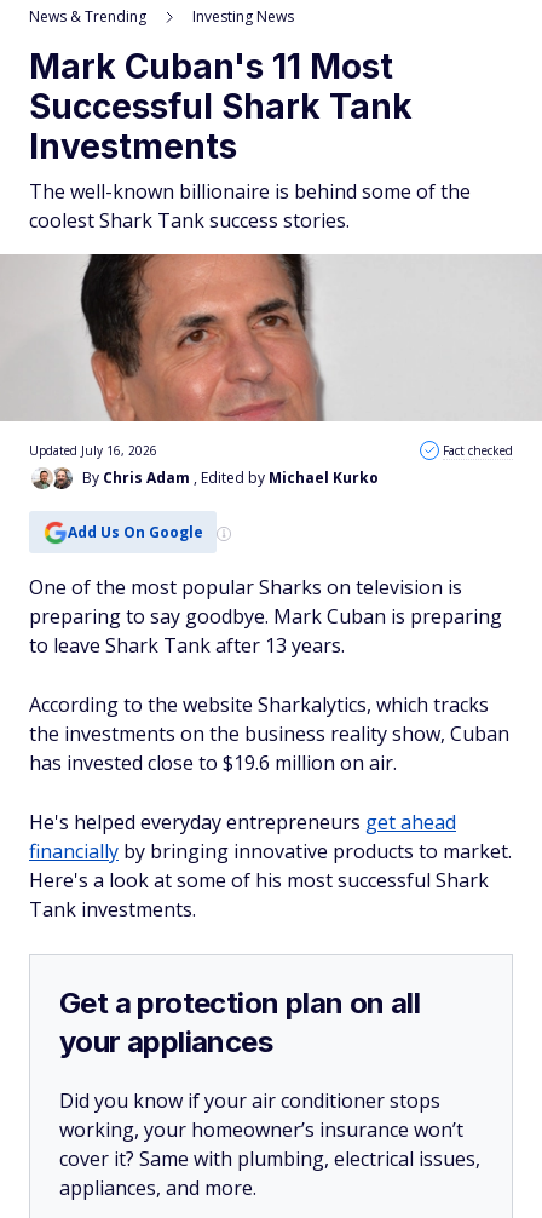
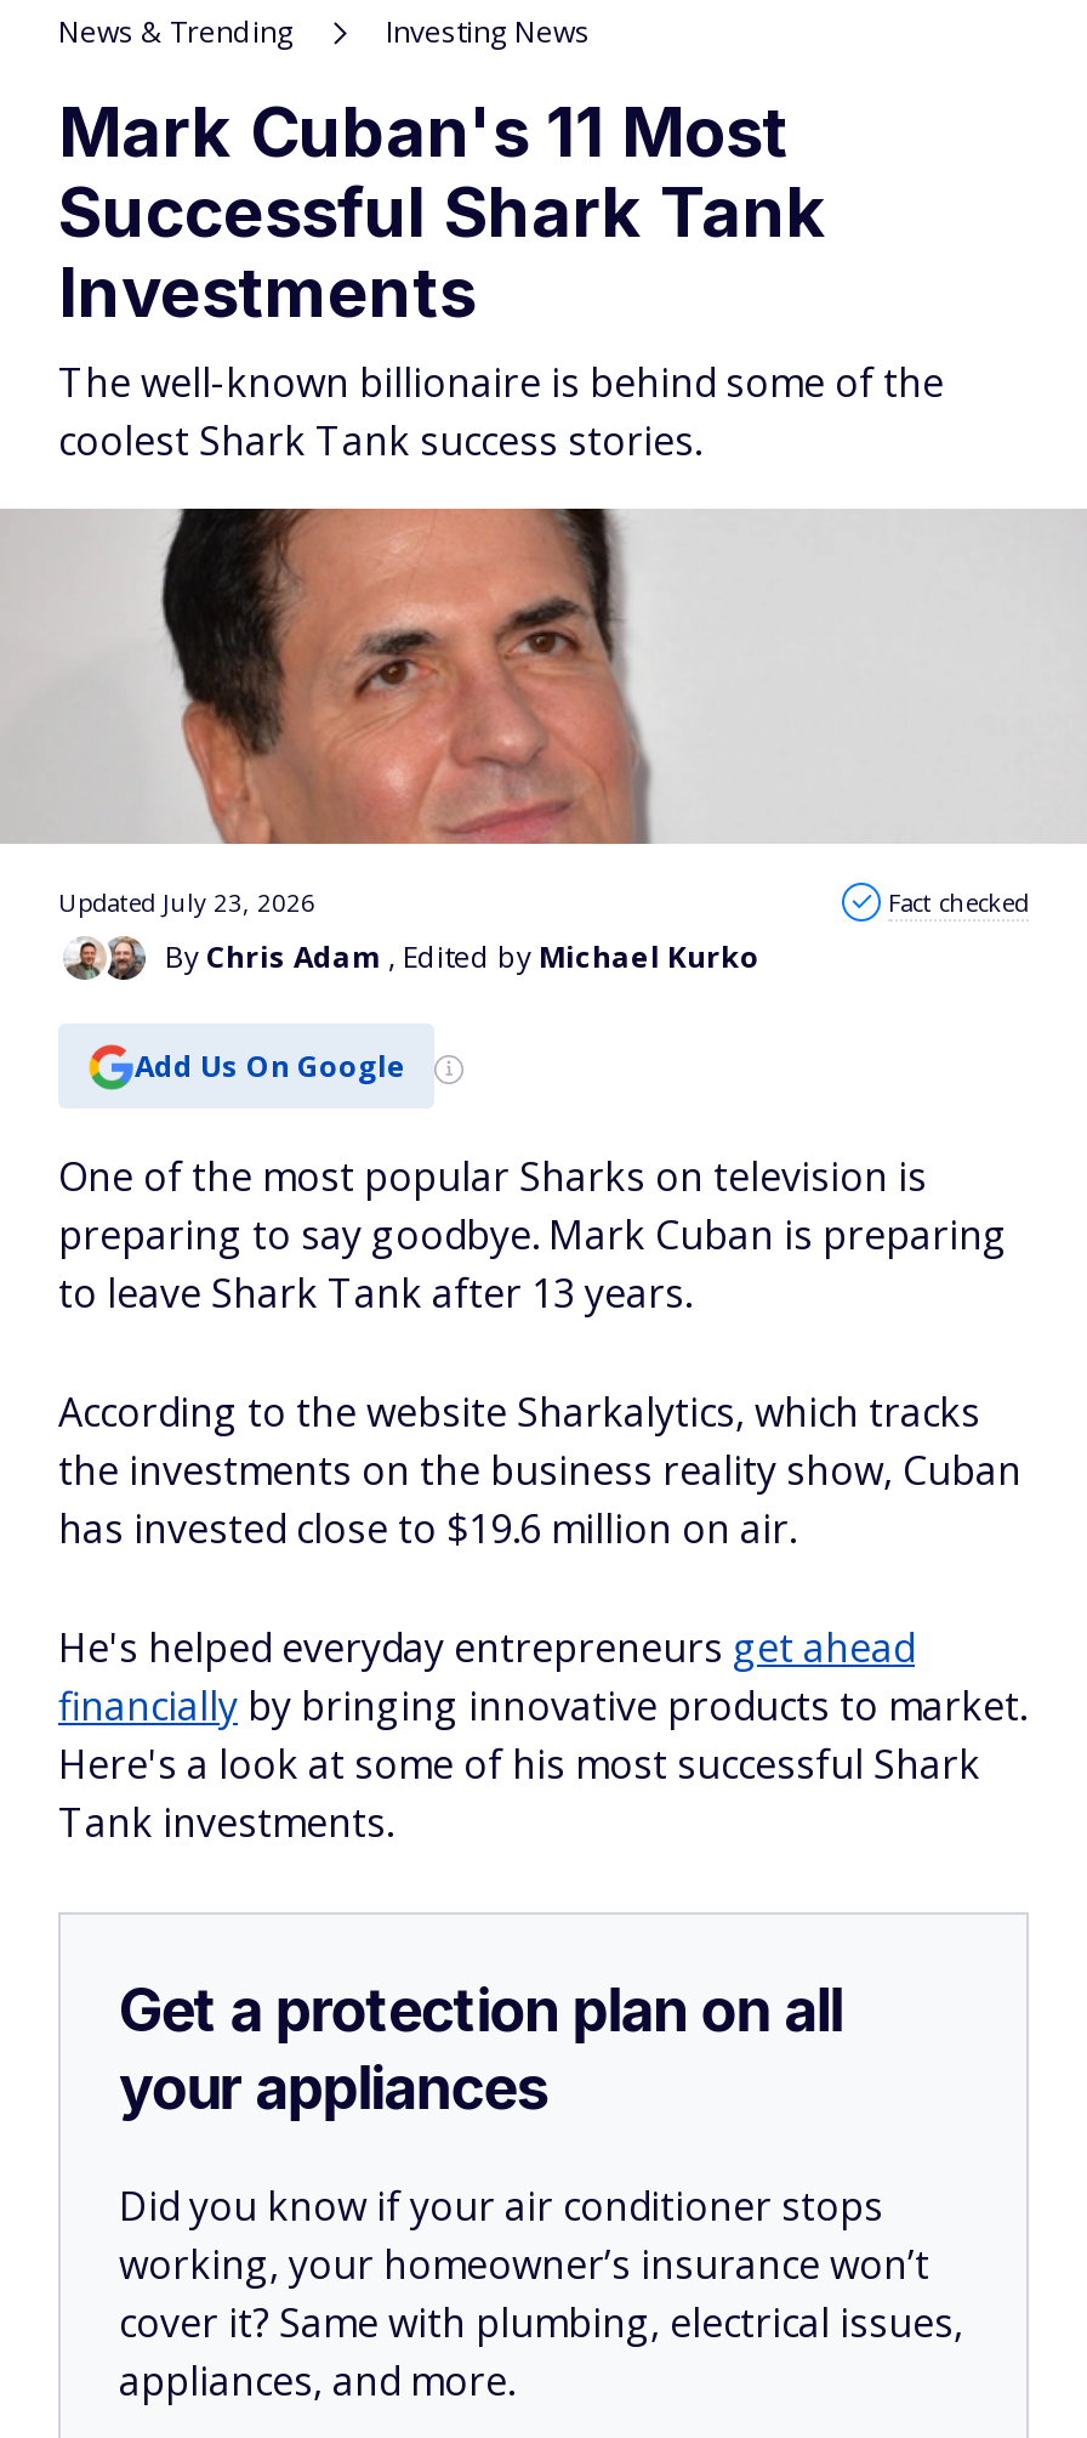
[29,442,157,459] Updated July 16, 2026 -> [58,885,315,919] Updated July 23, 2026

